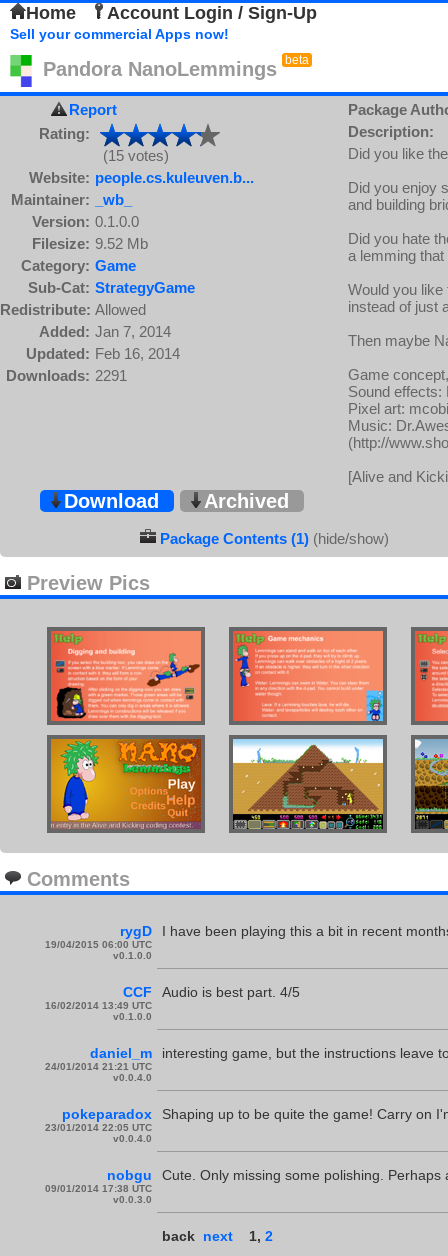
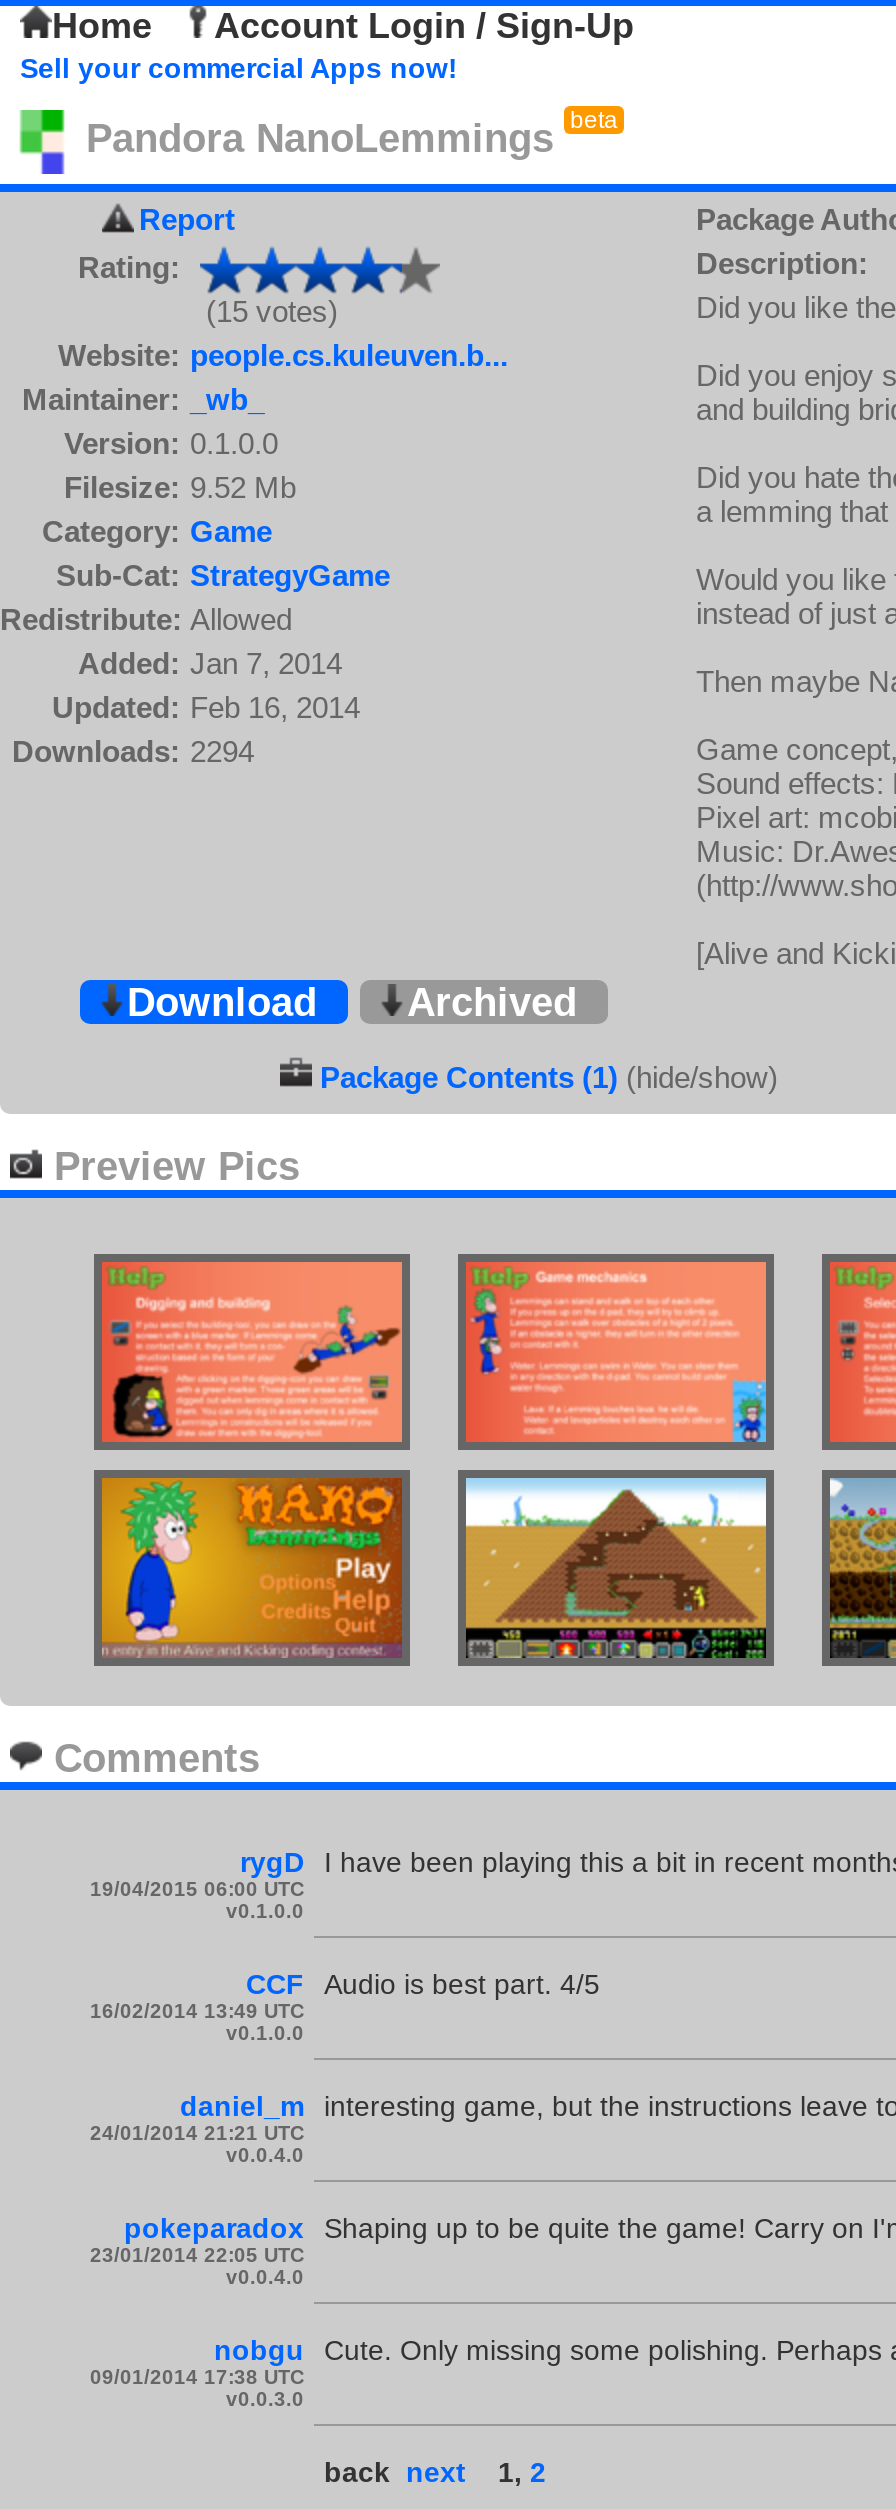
[6,367,127,384] Downloads: 2291 -> [12,734,254,768] Downloads: 2294

